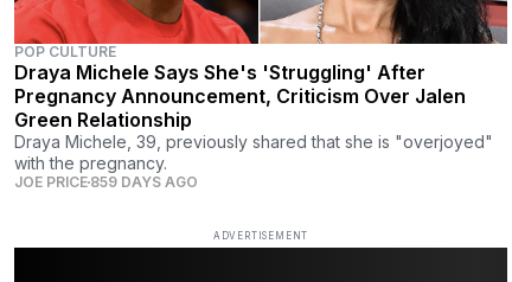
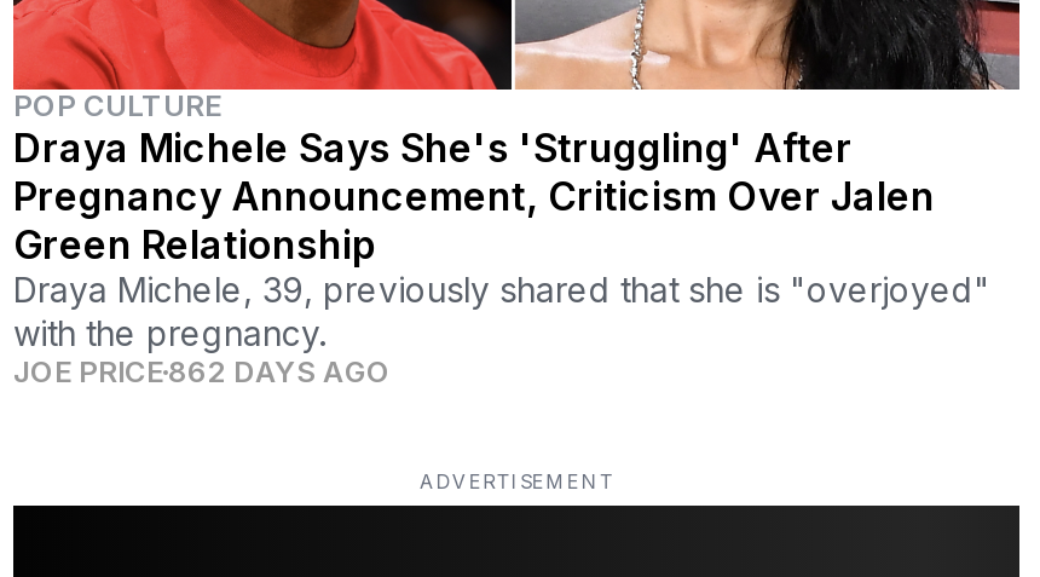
[14,173,198,191] JOE PRICE 859 DAYS AGO -> [13,354,391,390] JOE PRICE 862 DAYS AGO

